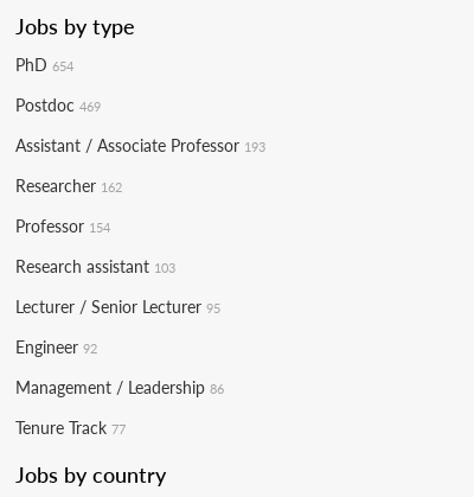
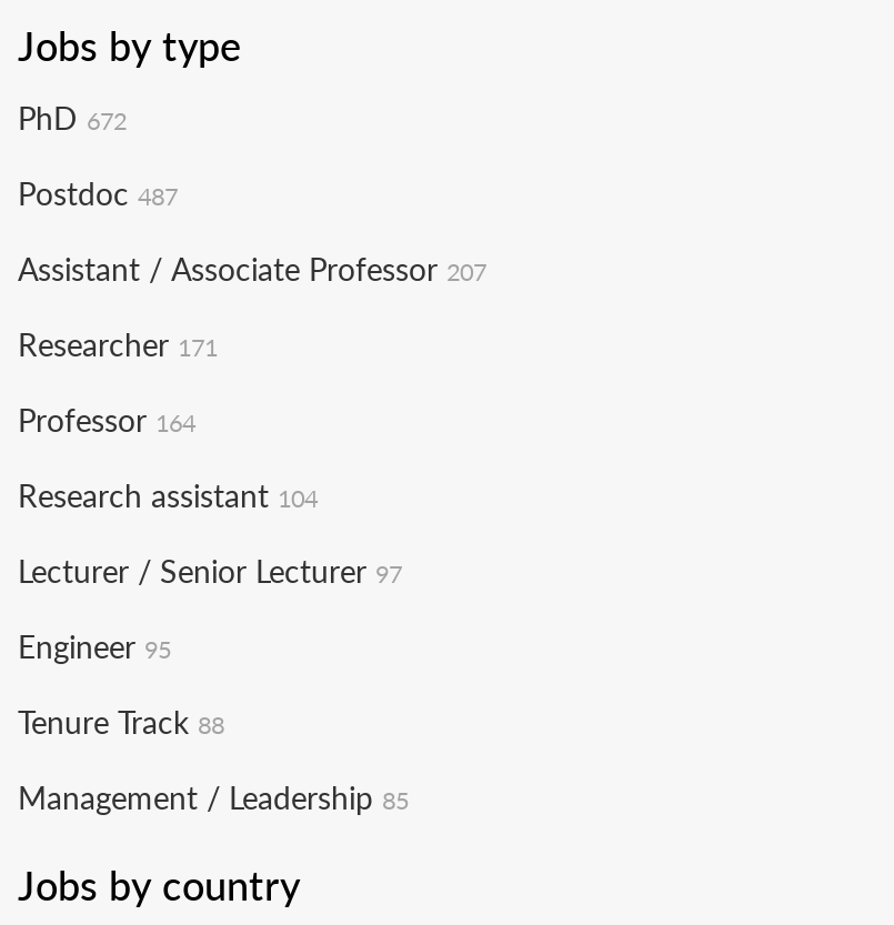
[15,52,73,76] PhD 654 -> [18,94,127,139] PhD 672
[15,93,101,116] Postdoc 469 -> [18,170,178,214] Postdoc 487
[15,133,265,157] Assistant / Associate Professor 193 -> [18,245,486,290] Assistant / Associate Professor 207
[15,173,122,197] Researcher 162 -> [18,321,218,365] Researcher 171
[15,214,110,237] Professor 154 -> [18,396,195,441] Professor 164
[15,254,175,278] Research assistant 103 -> [18,472,318,516] Research assistant 104
[15,294,220,318] Lecturer / Senior Lecturer 95 -> [18,547,402,592] Lecturer / Senior Lecturer 97
[15,334,97,358] Engineer 92 -> [18,623,171,667] Engineer 95
[15,375,224,399] Management / Leadership 86 -> [18,698,224,743] Tenure Track 88
[15,415,126,439] Tenure Track 77 -> [18,774,409,818] Management / Leadership 85

